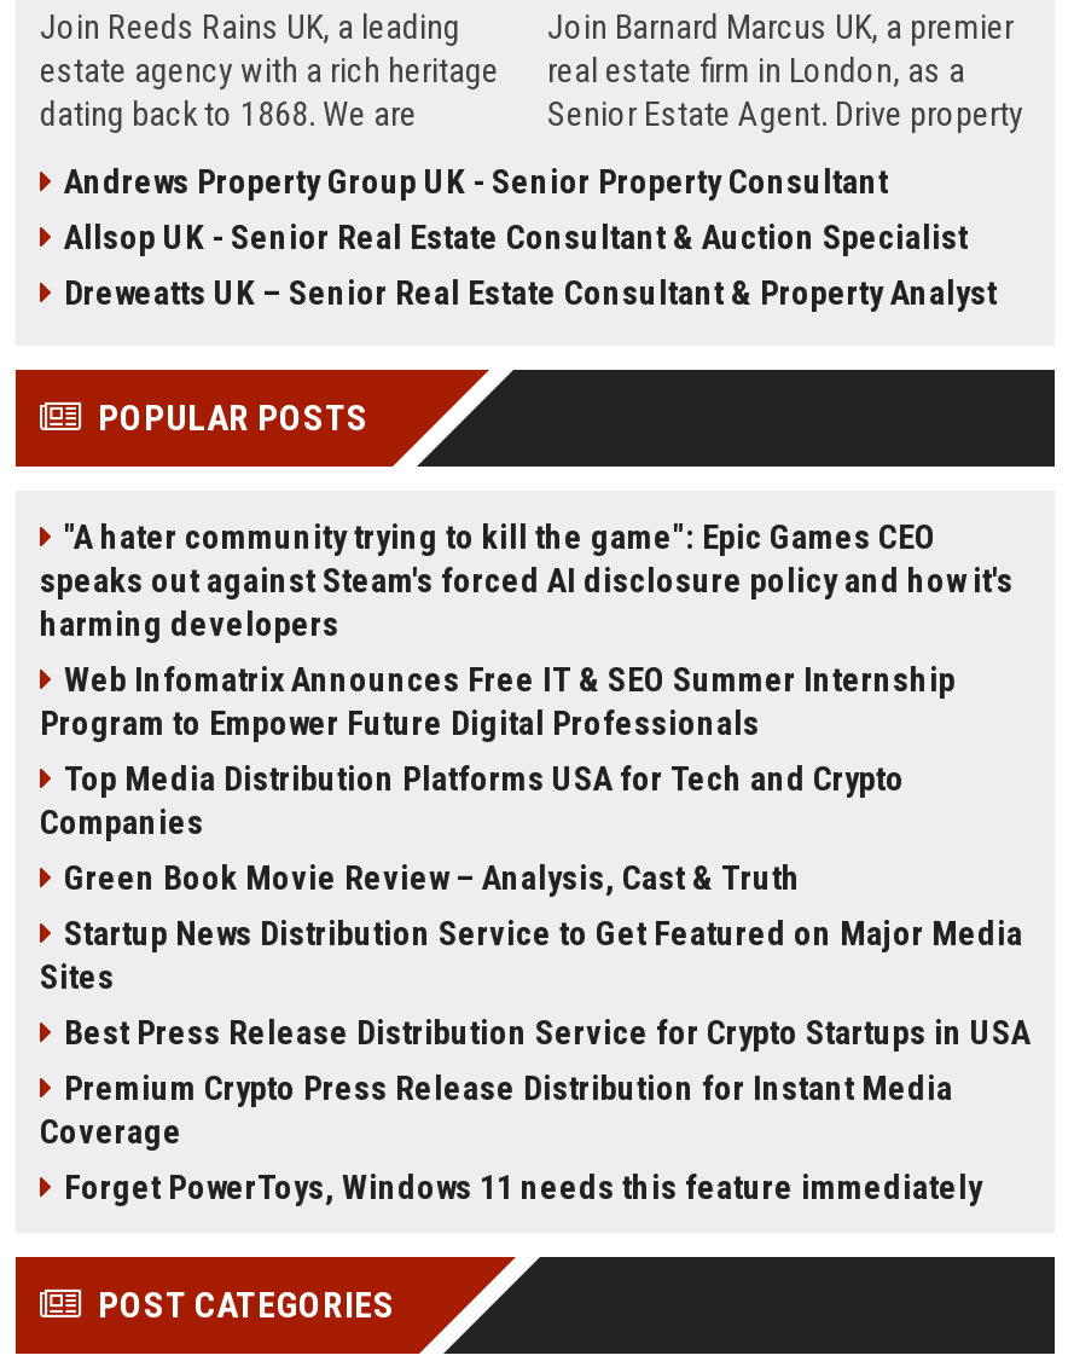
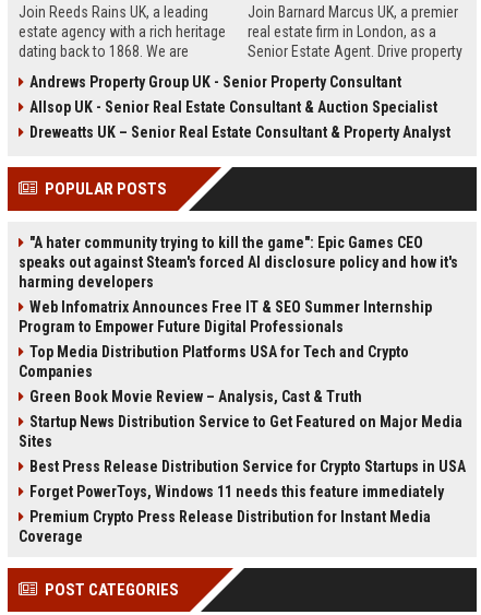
moved [40,1068,953,1151] -> [19,508,431,545]: Premium Crypto Press Release Distribution for Instant Media | Coverage
moved [64,1168,982,1206] -> [29,483,444,500]: Forget PowerToys, Windows 11 needs this feature immediately

